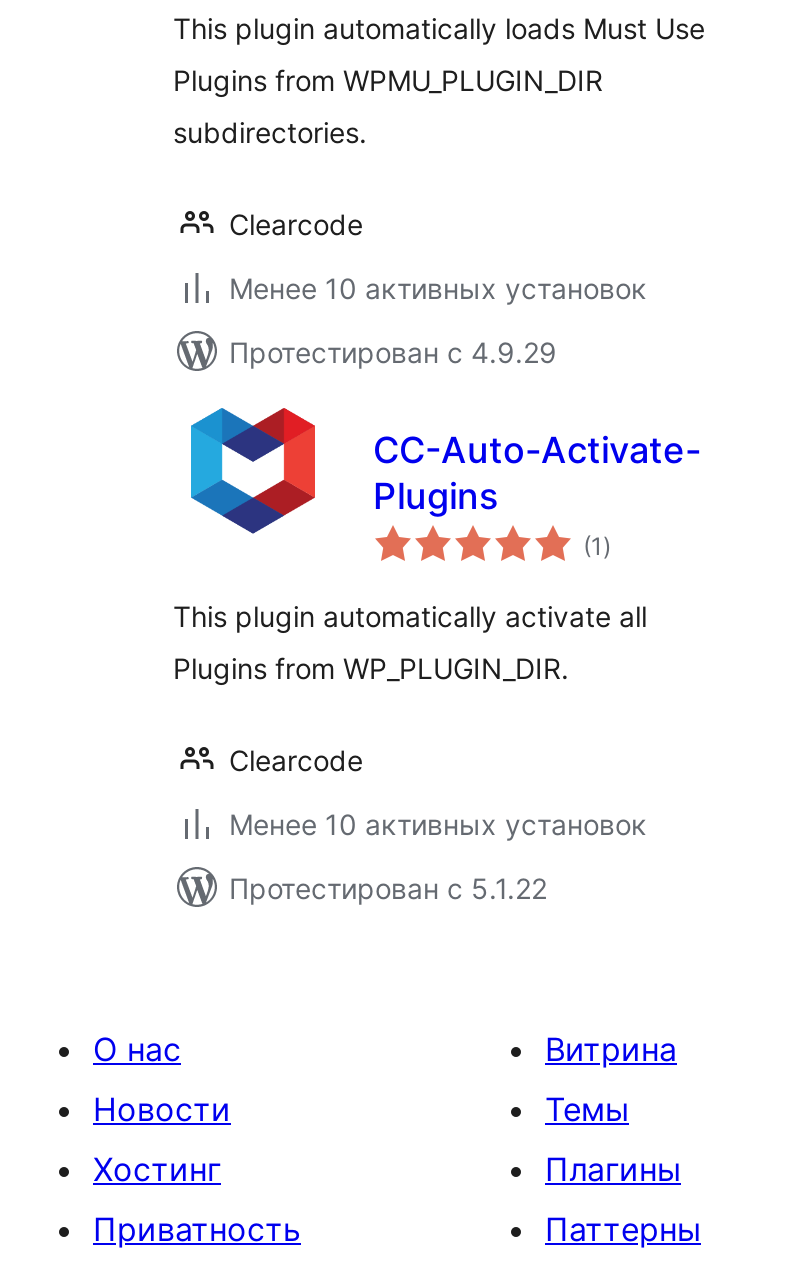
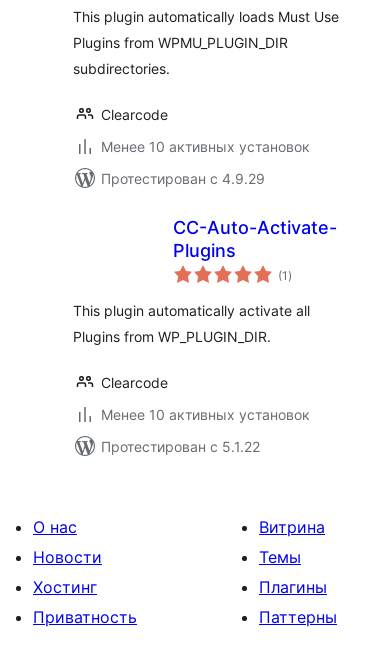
[189,405,317,535] [image] -> none

